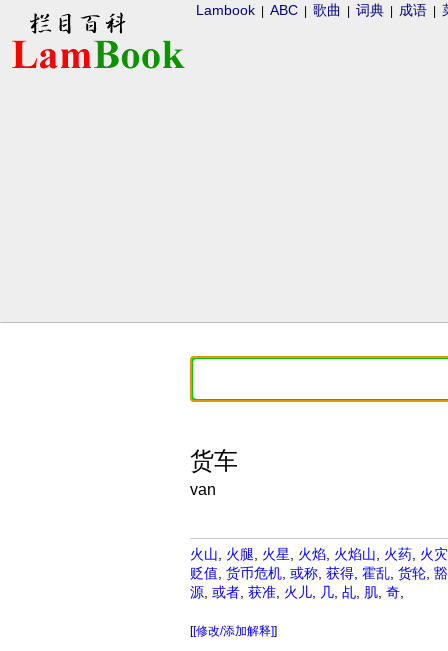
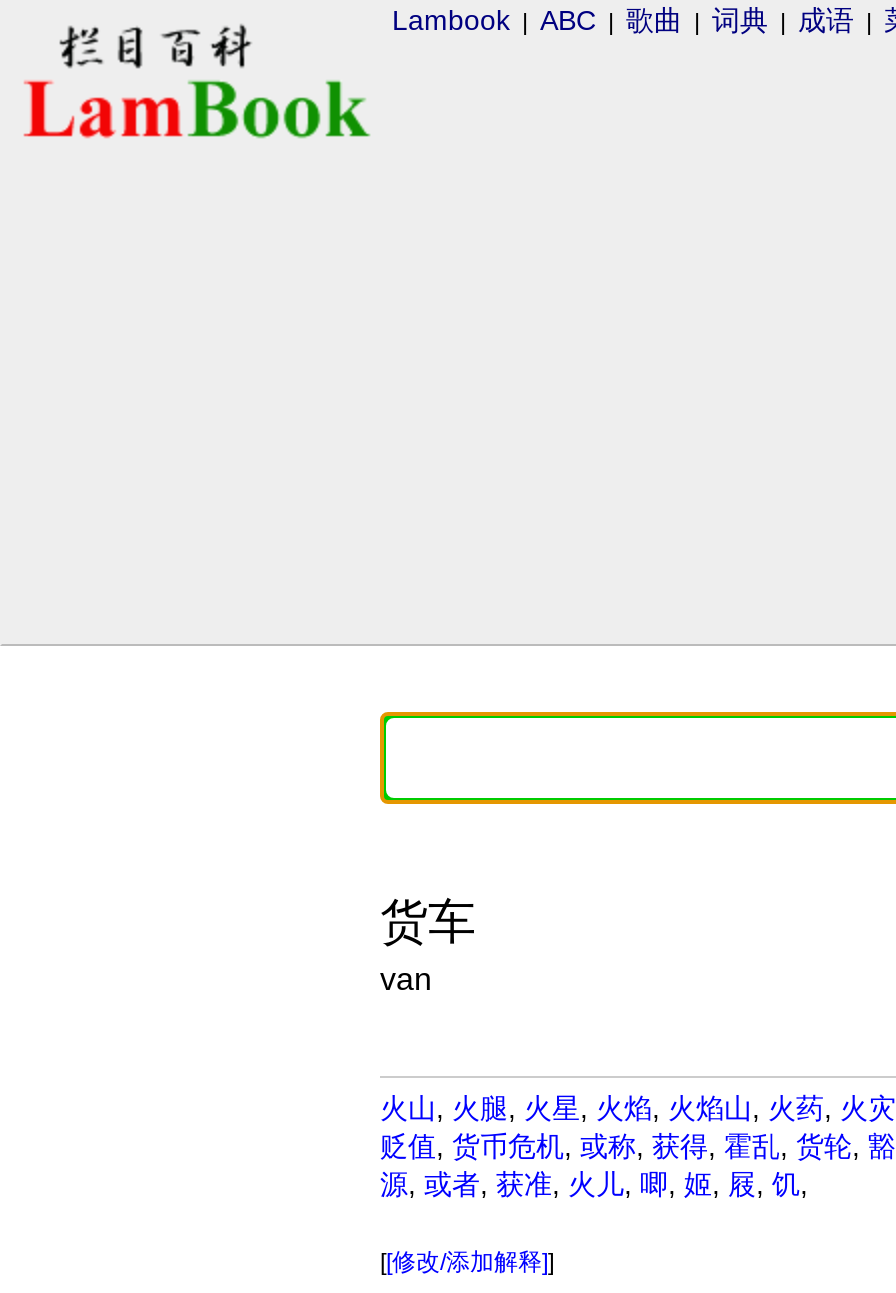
[190,584,404,600] 源,或者,获准,火儿,几,乩,肌,奇, -> [380,1168,808,1200] 源,或者,获准,火儿,唧,姬,屐,饥,

